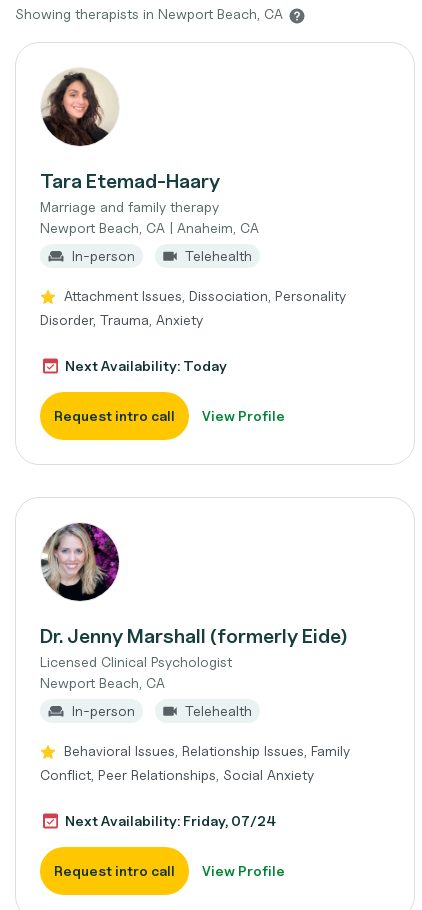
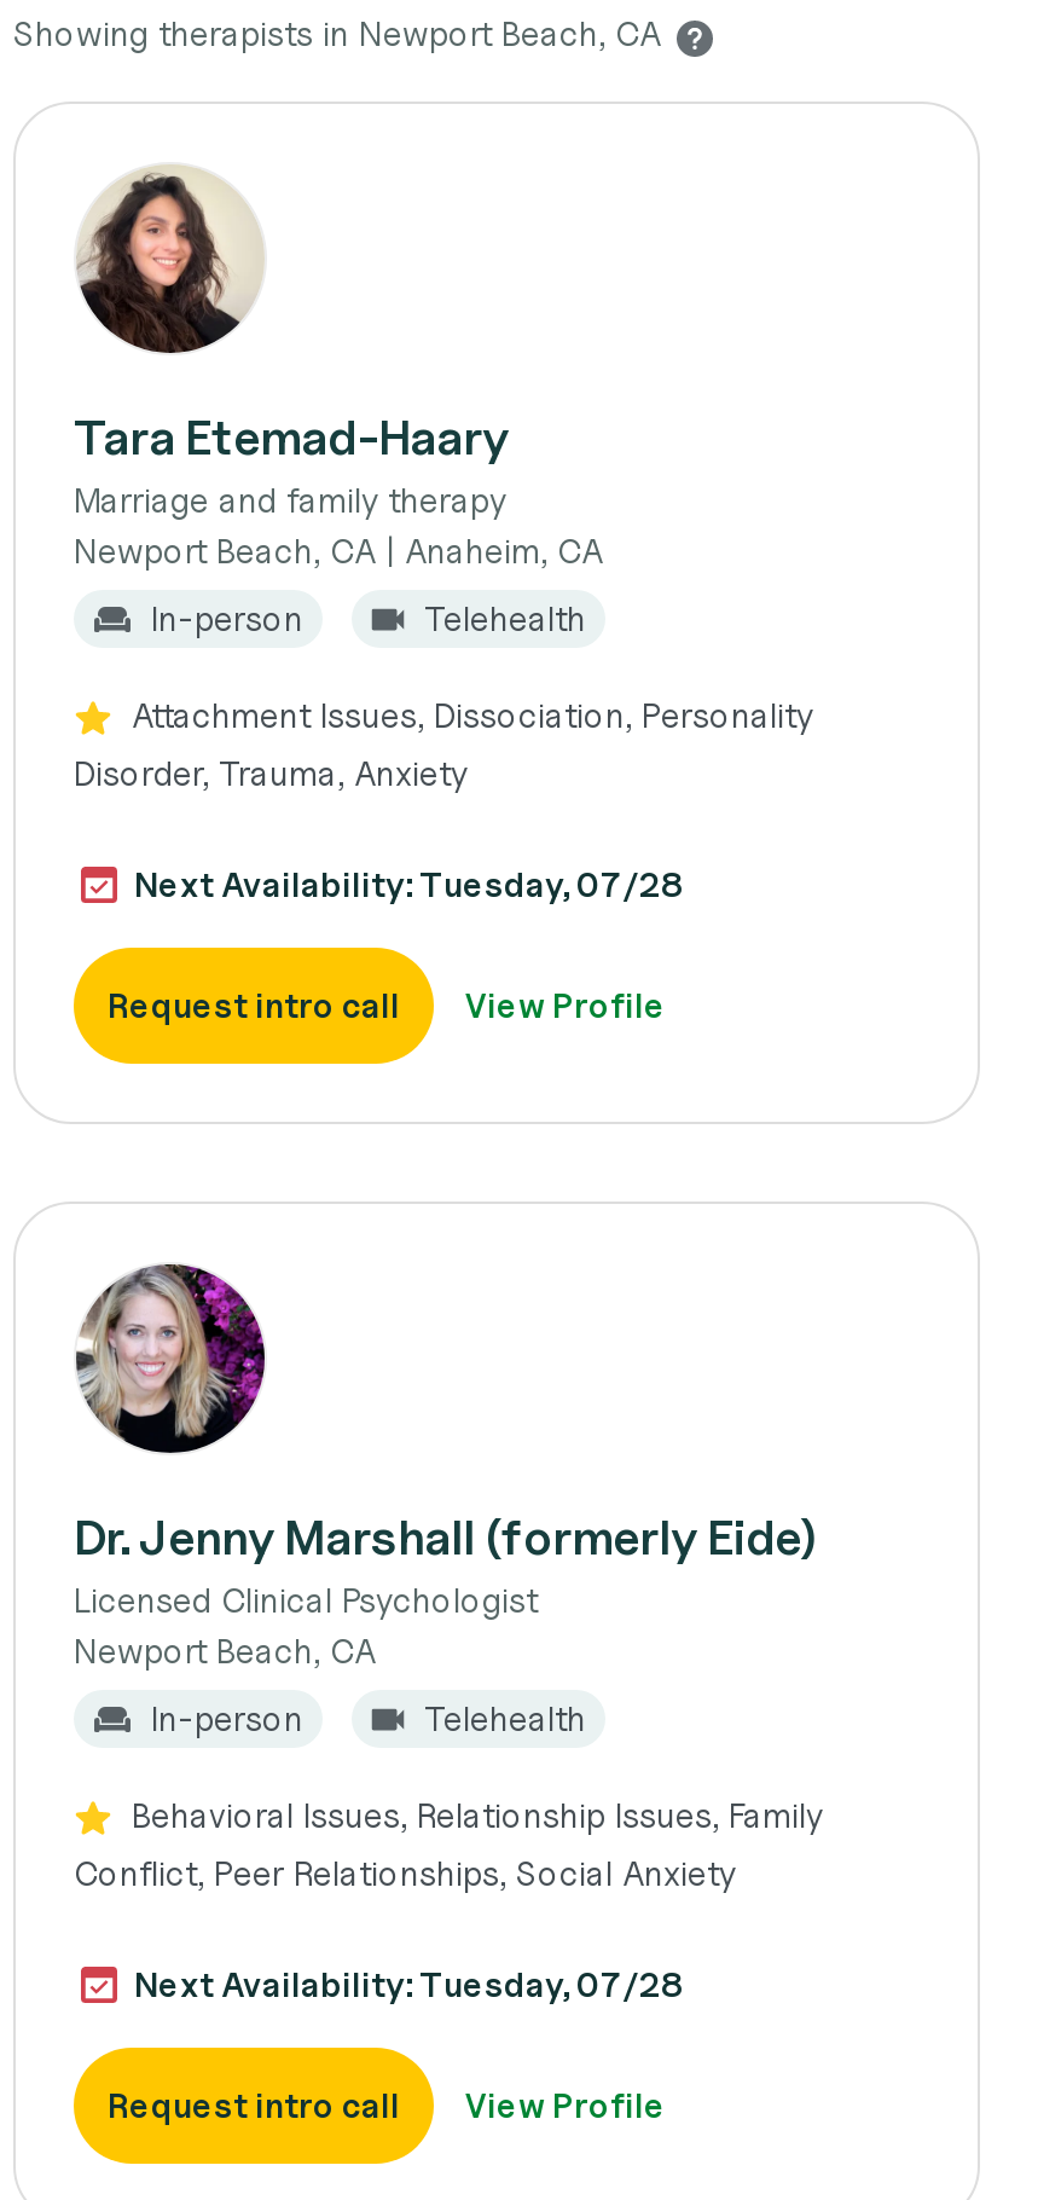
[65,357,227,374] Next Availability: Today -> [134,863,685,904] Next Availability: Tuesday, 07/28
[65,812,276,829] Next Availability: Friday, 07/24 -> [134,1963,685,2004] Next Availability: Tuesday, 07/28

